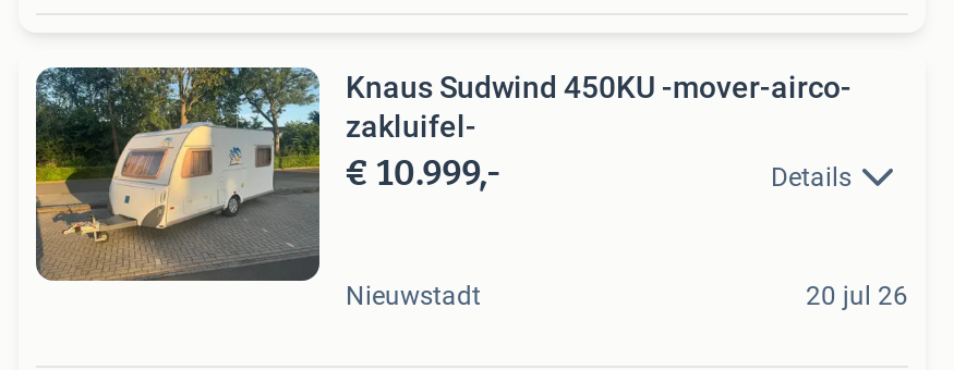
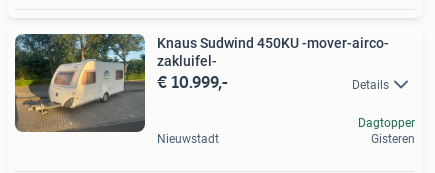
[806,280,908,311] 20 jul 26 -> [358,116,415,146] Dagtopper | Gisteren

